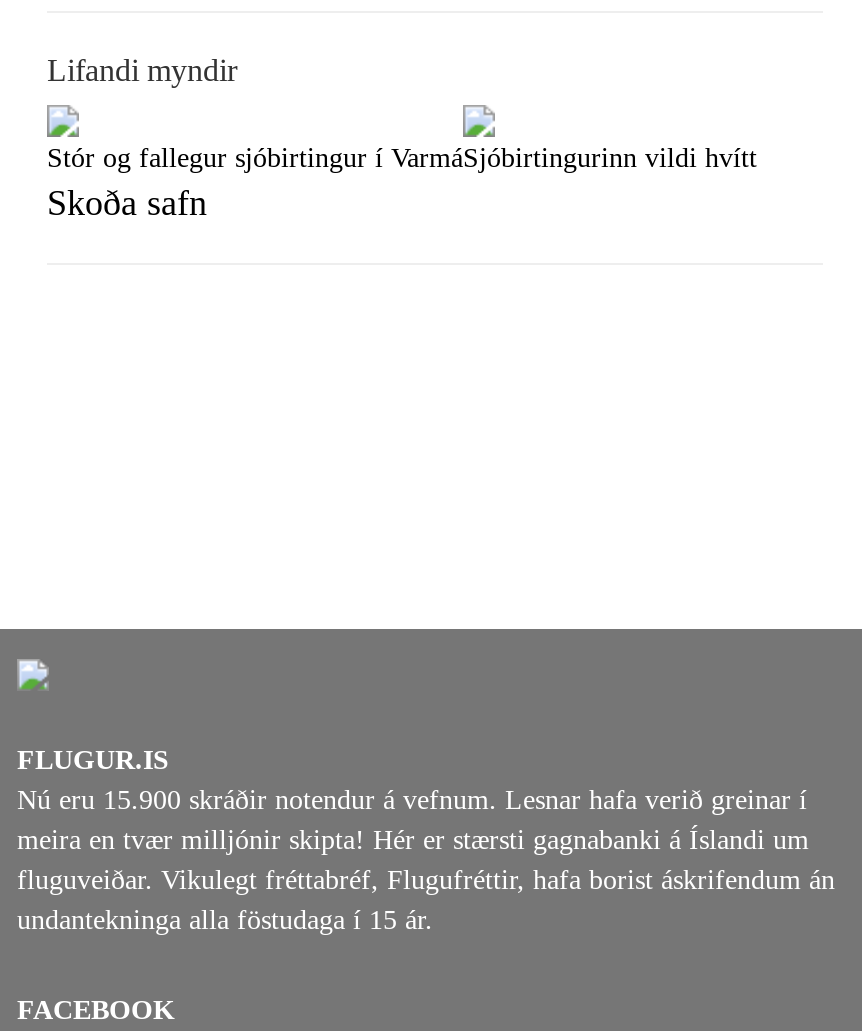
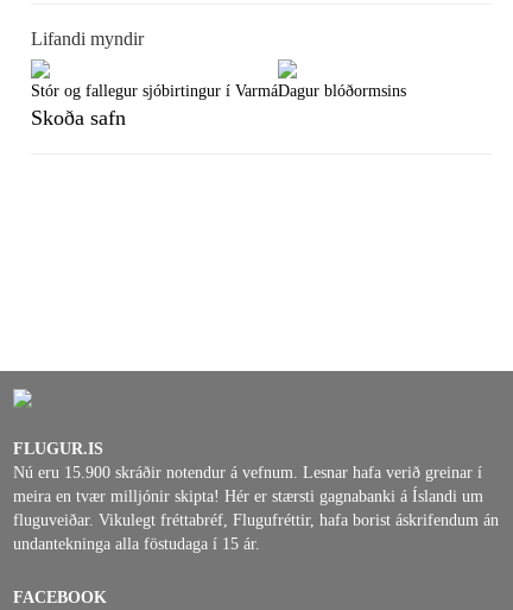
[47,143,757,173] Stór og fallegur sjóbirtingur í VarmáSjóbirtingurinn vildi hvítt -> [31,82,406,100] Stór og fallegur sjóbirtingur í VarmáDagur blóðormsins

